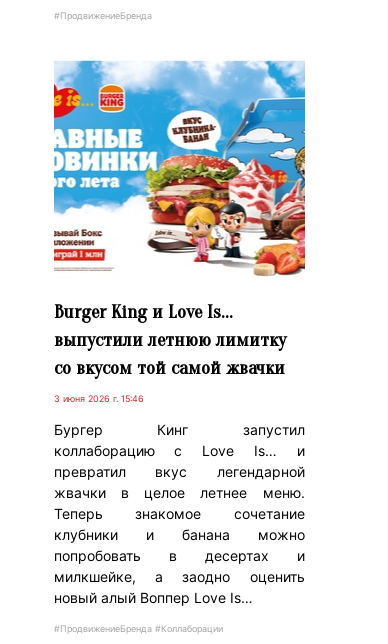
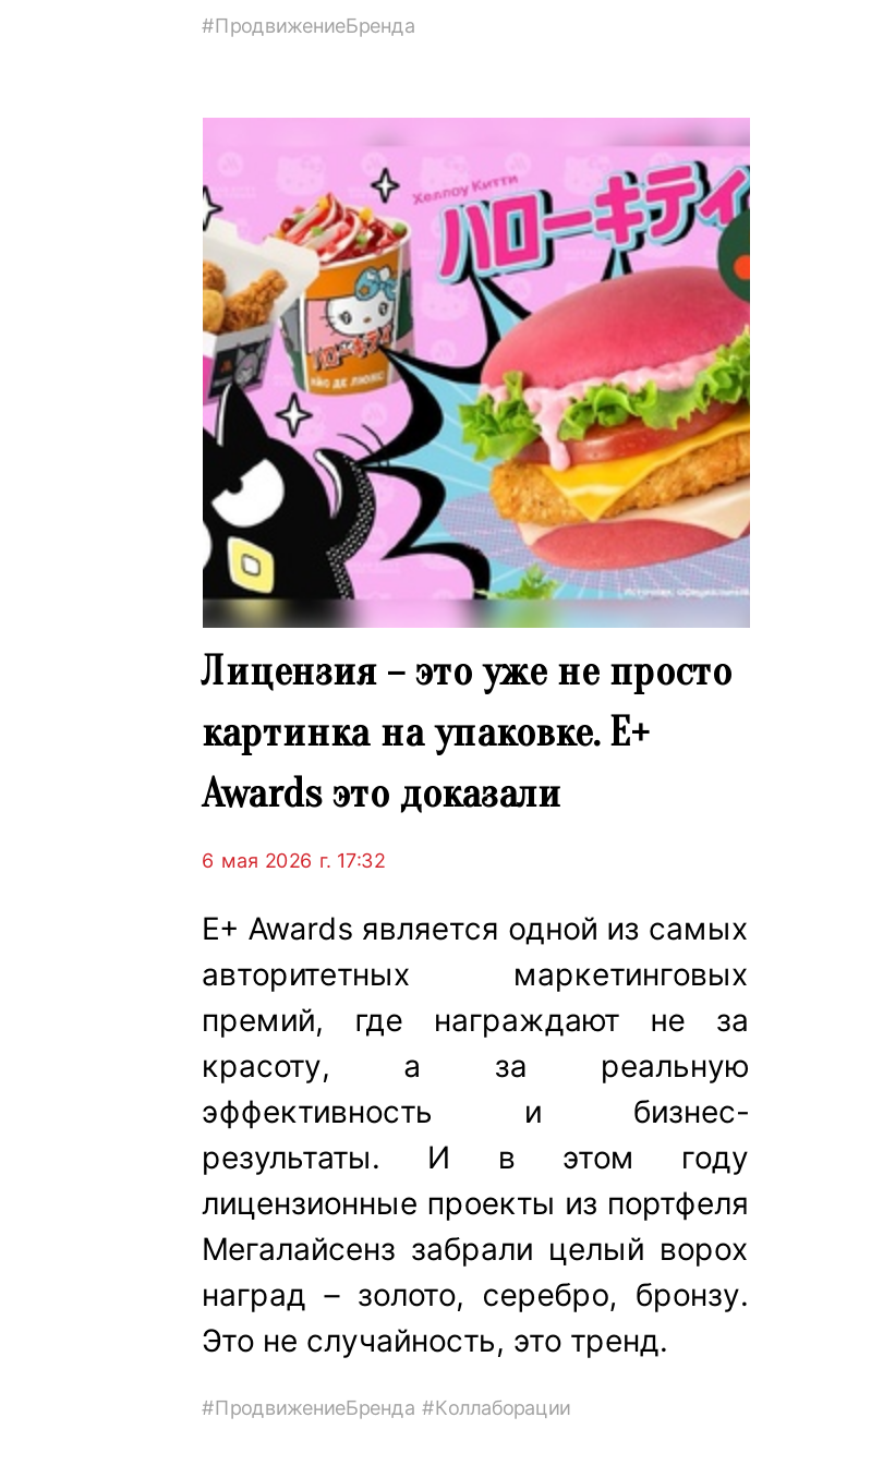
[53,59,306,379] [image] | Burger King и Love Is… | выпустили летнюю лимитку | со вкусом той самой жвачки -> [201,118,752,817] [image] | Лицензия – это уже не просто | картинка на упаковке. E+ | Awards это доказали
[53,393,143,404] 3 июня 2026 г. 15:46 -> [202,847,385,871] 6 мая 2026 г. 17:32
[53,421,304,606] Бургер Кинг запустил | коллаборацию с Love Is… и | превратил вкус легендарной | жвачки в целое летнее меню. | Теперь знакомое сочетание | клубники и банана можно | попробовать в десертах и | милкшейке, а заодно оценить | новый алый Воппер Love Is… -> [202,908,749,1357] E+ Awards является одной из самых | авторитетных маркетинговых | премий, где награждают не за | красоту, а за реальную | эффективность и бизнес- | результаты. И в этом году | лицензионные проекты из портфеля | Мегалайсенз забрали целый ворох | наград – золото, серебро, бронзу. | Это не случайность, это тренд.

